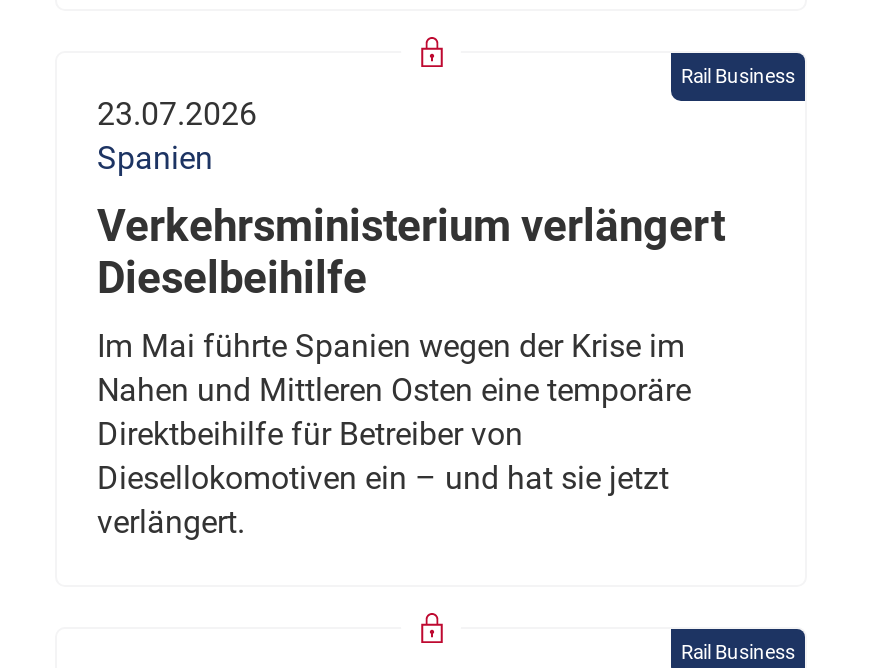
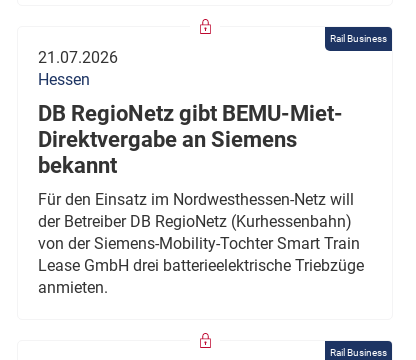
[97,95,257,177] 23.07.2026 | Spanien -> [38,47,118,88] 21.07.2026 | Hessen
[97,201,725,303] Verkehrsministerium verlängert | Dieselbeihilfe -> [38,100,343,177] DB RegioNetz gibt BEMU-Miet- | Direktvergabe an Siemens | bekannt
[97,327,691,541] Im Mai führte Spanien wegen der Krise im | Nahen und Mittleren Osten eine temporäre | Direktbeihilfe für Betreiber von | Diesellokomotiven ein – und hat sie jetzt | verlängert. -> [38,189,364,296] Für den Einsatz im Nordwesthessen-Netz will | der Betreiber DB RegioNetz (Kurhessenbahn) | von der Siemens-Mobility-Tochter Smart Train | Lease GmbH drei batterieelektrische Triebzüge | anmieten.

